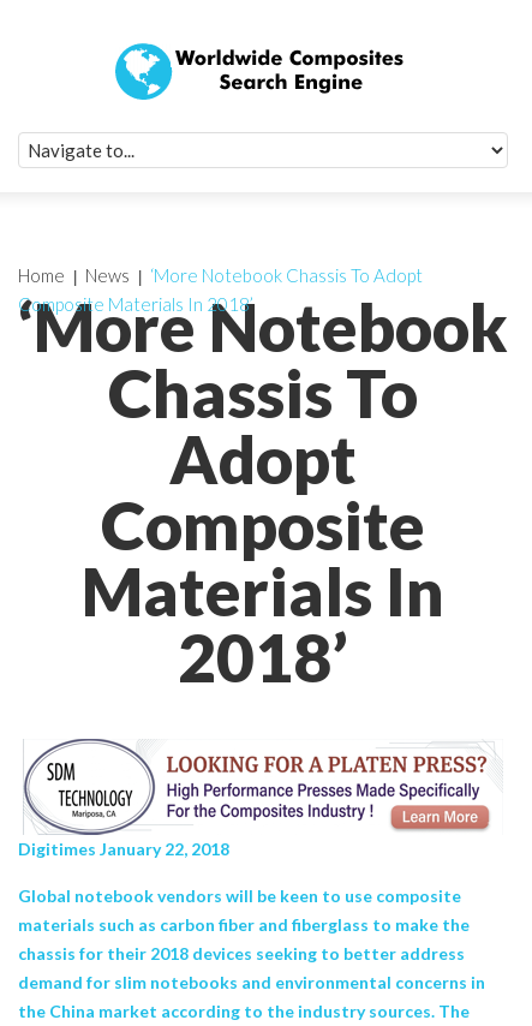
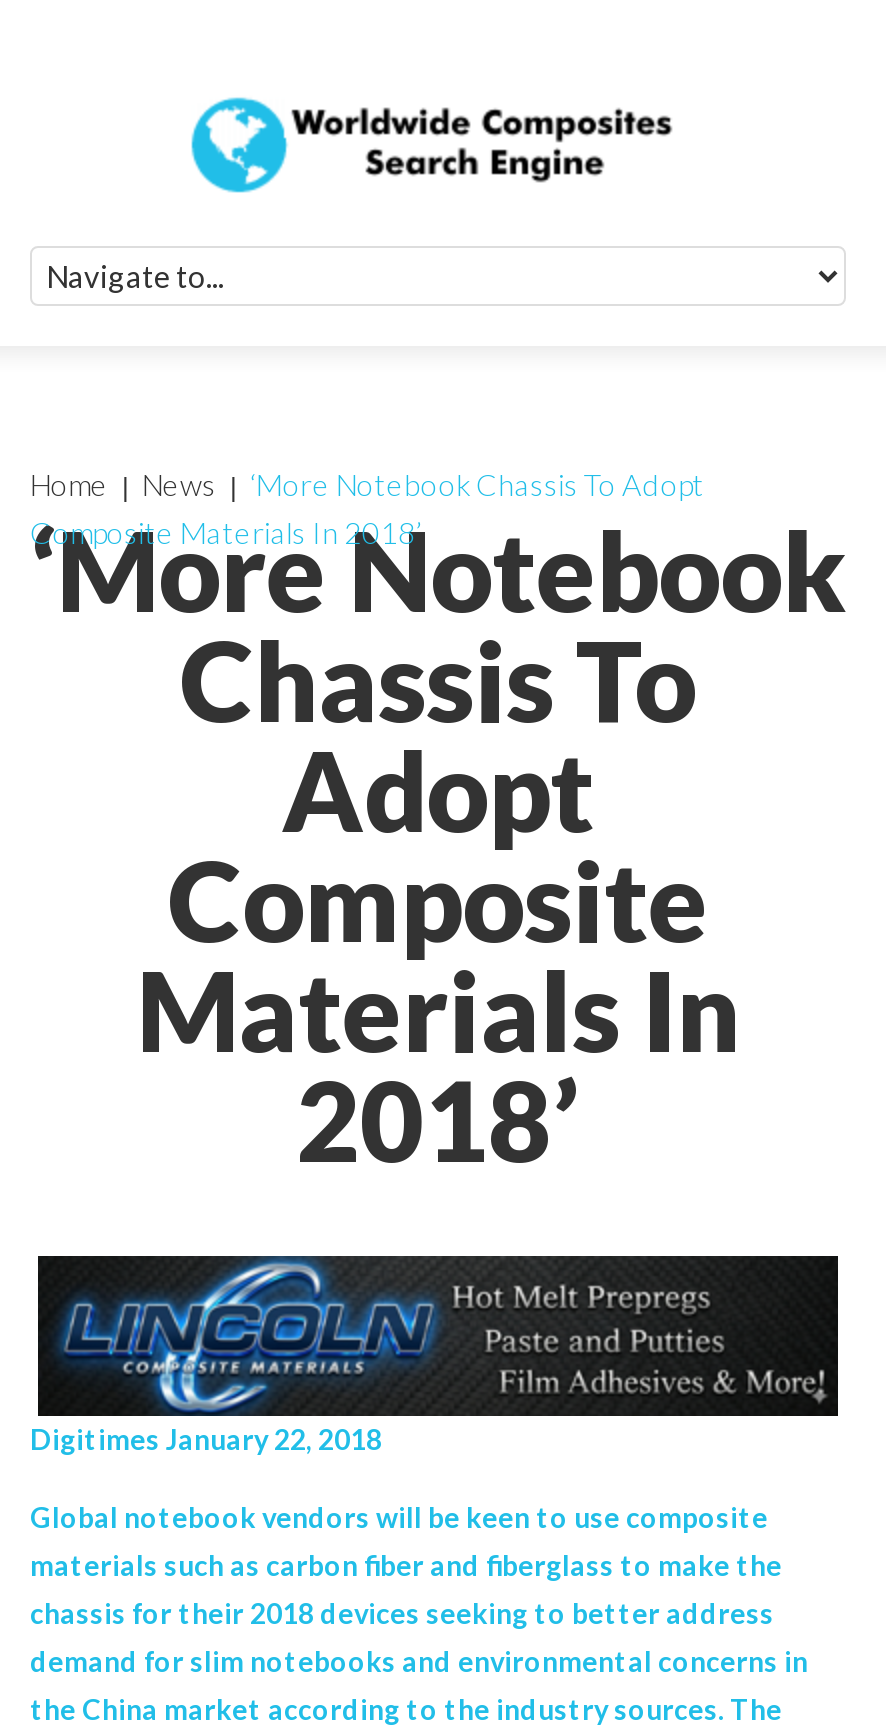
[23,738,503,836] [image] -> [36,1254,840,1418] [image]

